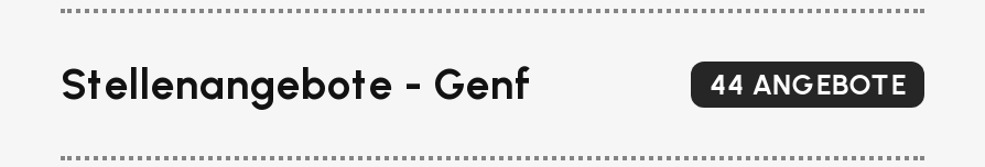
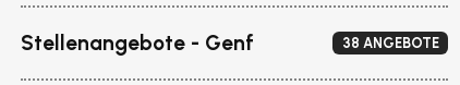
[710,67,906,100] 44 ANGEBOTE -> [342,35,439,51] 38 ANGEBOTE

